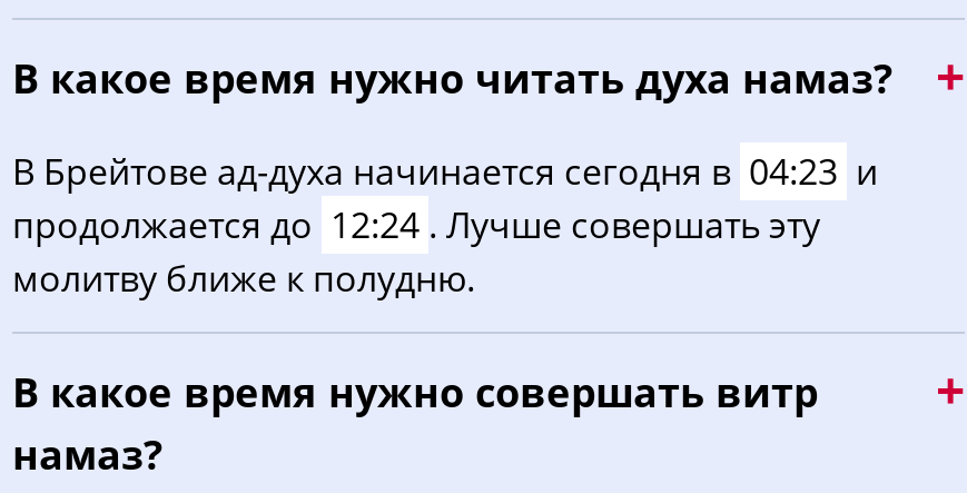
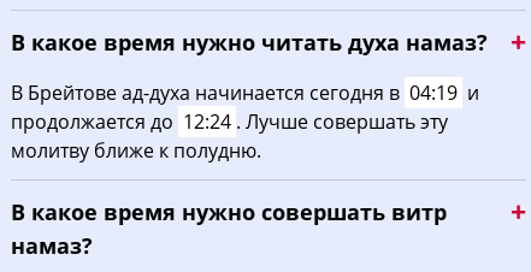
[12,147,878,196] В Брейтове ад-духа начинается сегодня в 04:23 и -> [11,79,479,106] В Брейтове ад-духа начинается сегодня в 04:19 и

